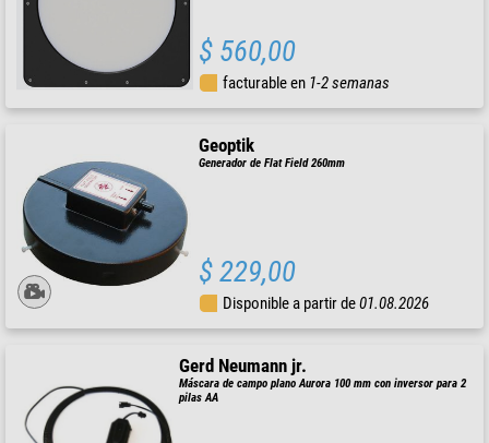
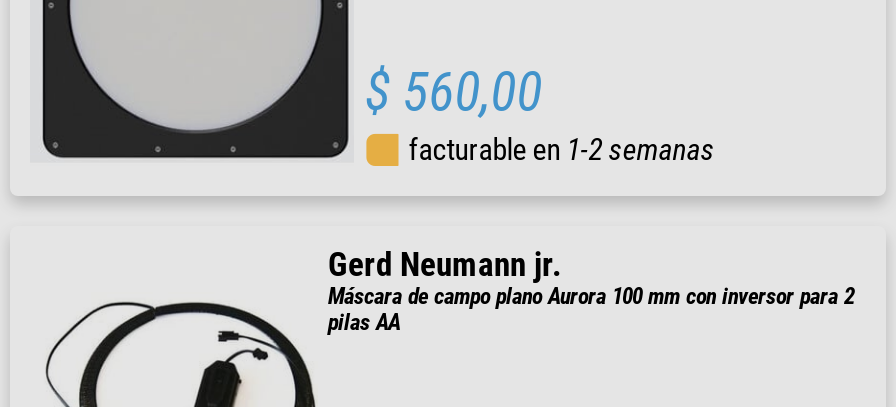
[17,135,429,313] [image] | Geoptik | Generador de Flat Field 260mm | $ 229,00 | Disponible a partir de 01.08.2026 -> none

